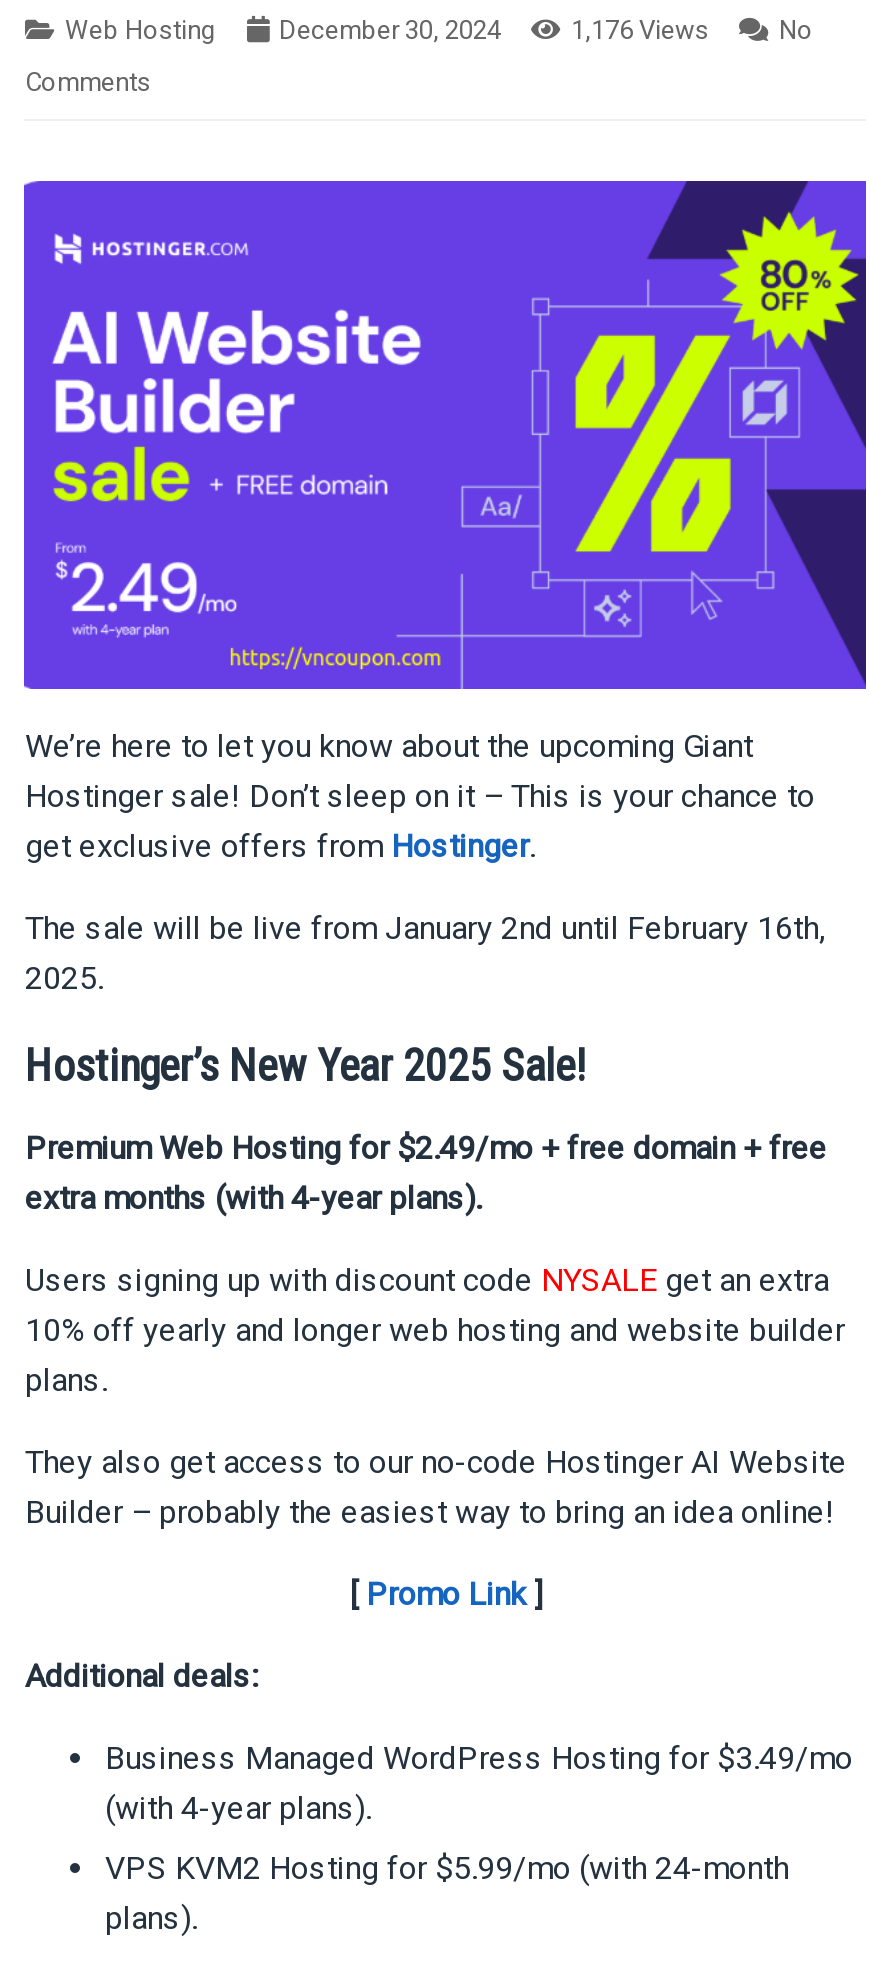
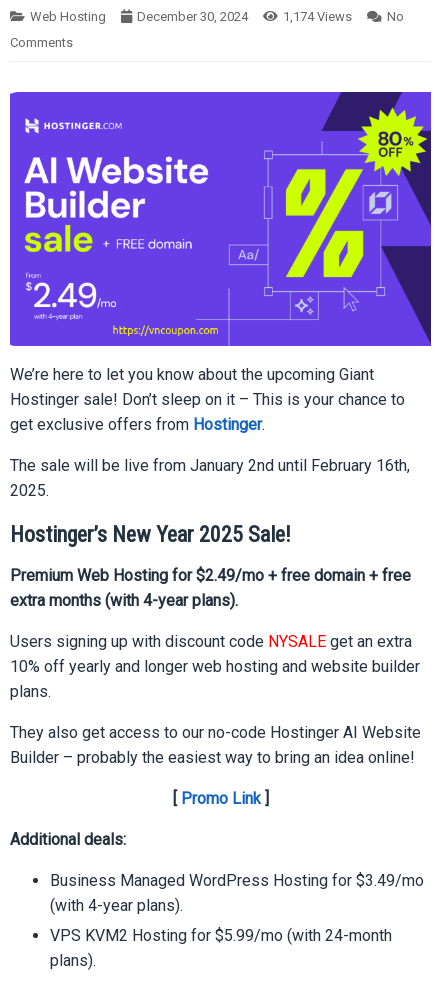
[571,14,715,44] 1,176 Views -> [283,9,355,24] 1,174 Views

